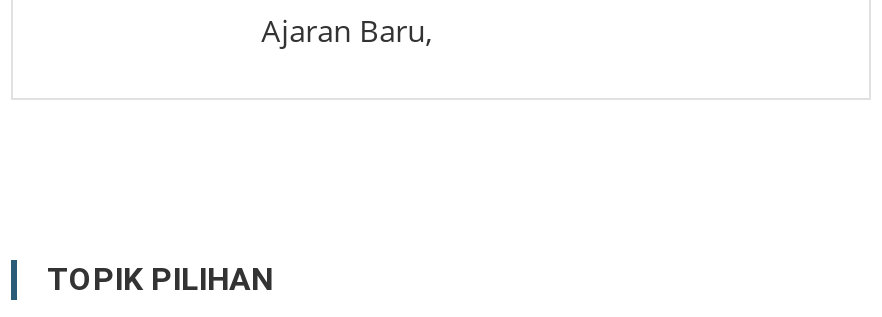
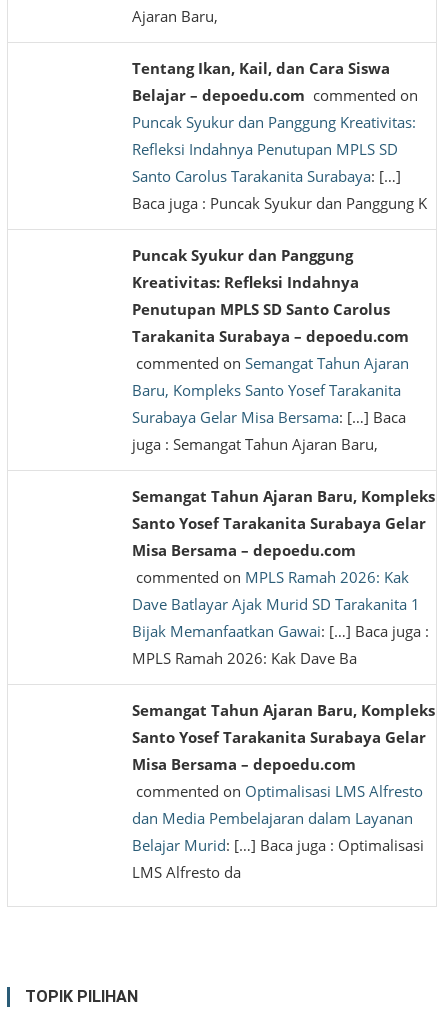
none -> [132,58,435,882] Tentang Ikan, Kail, dan Cara Siswa | Belajar – depoedu.com commented on | Puncak Syukur dan Panggung Kreativitas: | Refleksi Indahnya Penutupan MPLS SD | Santo Carolus Tarakanita Surabaya: […] | Baca juga : Puncak Syukur dan Panggung K | Puncak Syukur dan Panggung | Kreativitas: Refleksi Indahnya | Penutupan MPLS SD Santo Carolus | Tarakanita Surabaya – depoedu.com | commented on Semangat Tahun Ajaran | Baru, Kompleks Santo Yosef Tarakanita | Surabaya Gelar Misa Bersama: […] Baca | juga : Semangat Tahun Ajaran Baru, | Semangat Tahun Ajaran Baru, Kompleks | Santo Yosef Tarakanita Surabaya Gelar | Misa Bersama – depoedu.com | commented on MPLS Ramah 2026: Kak | Dave Batlayar Ajak Murid SD Tarakanita 1 | Bijak Memanfaatkan Gawai: […] Baca juga : | MPLS Ramah 2026: Kak Dave Ba | Semangat Tahun Ajaran Baru, Kompleks | Santo Yosef Tarakanita Surabaya Gelar | Misa Bersama – depoedu.com | commented on Optimalisasi LMS Alfresto | dan Media Pembelajaran dalam Layanan | Belajar Murid: […] Baca juga : Optimalisasi | LMS Alfresto da

